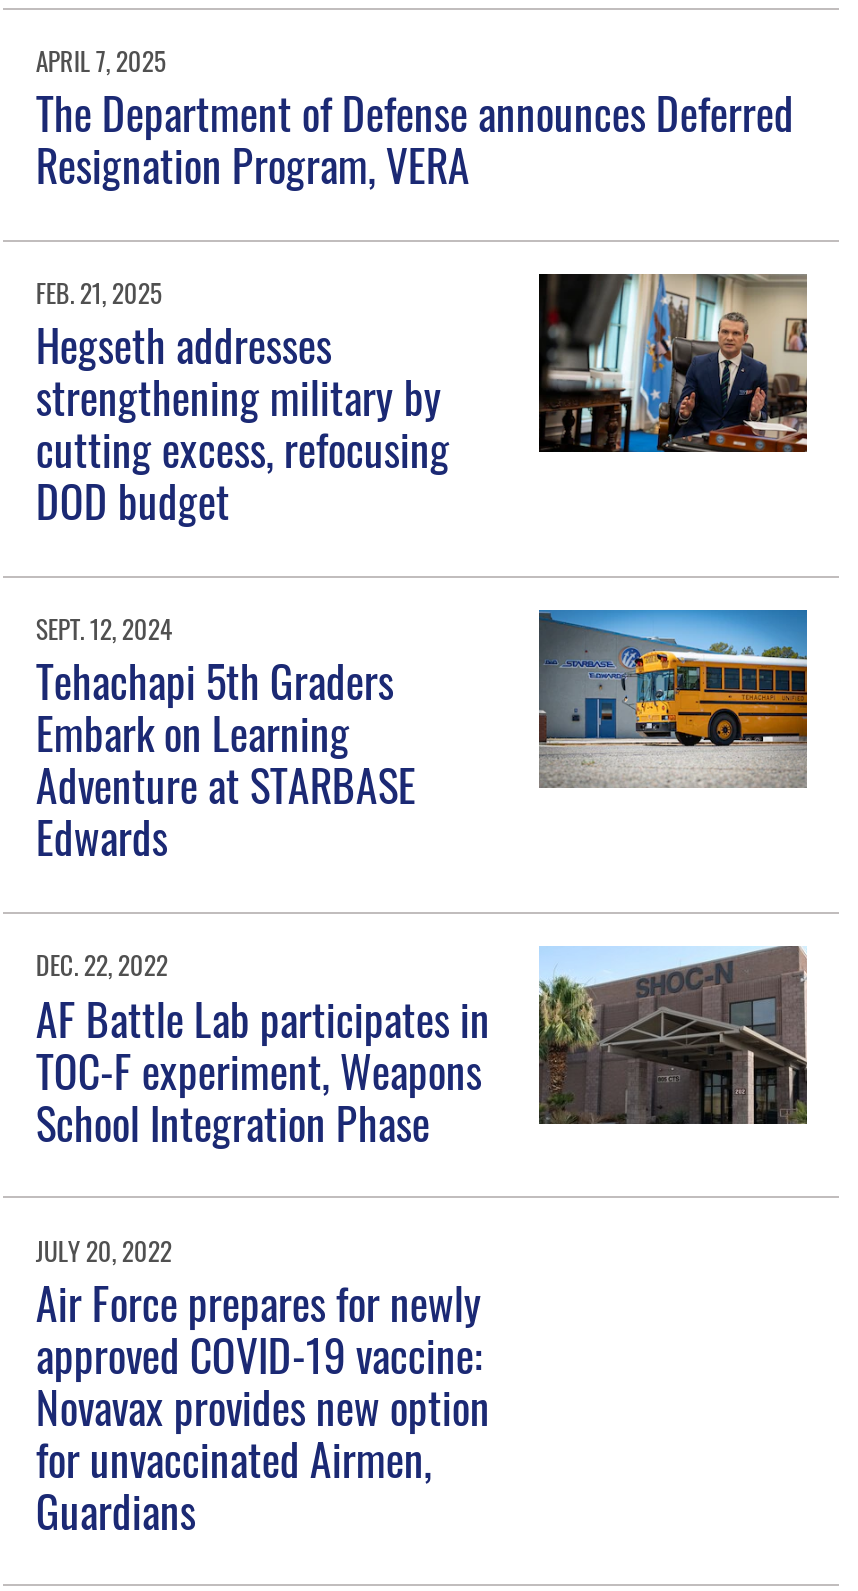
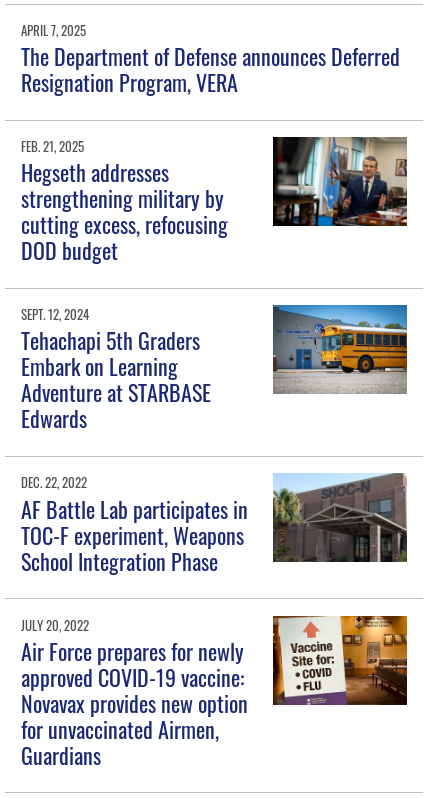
none -> [272,615,408,706] [image]

